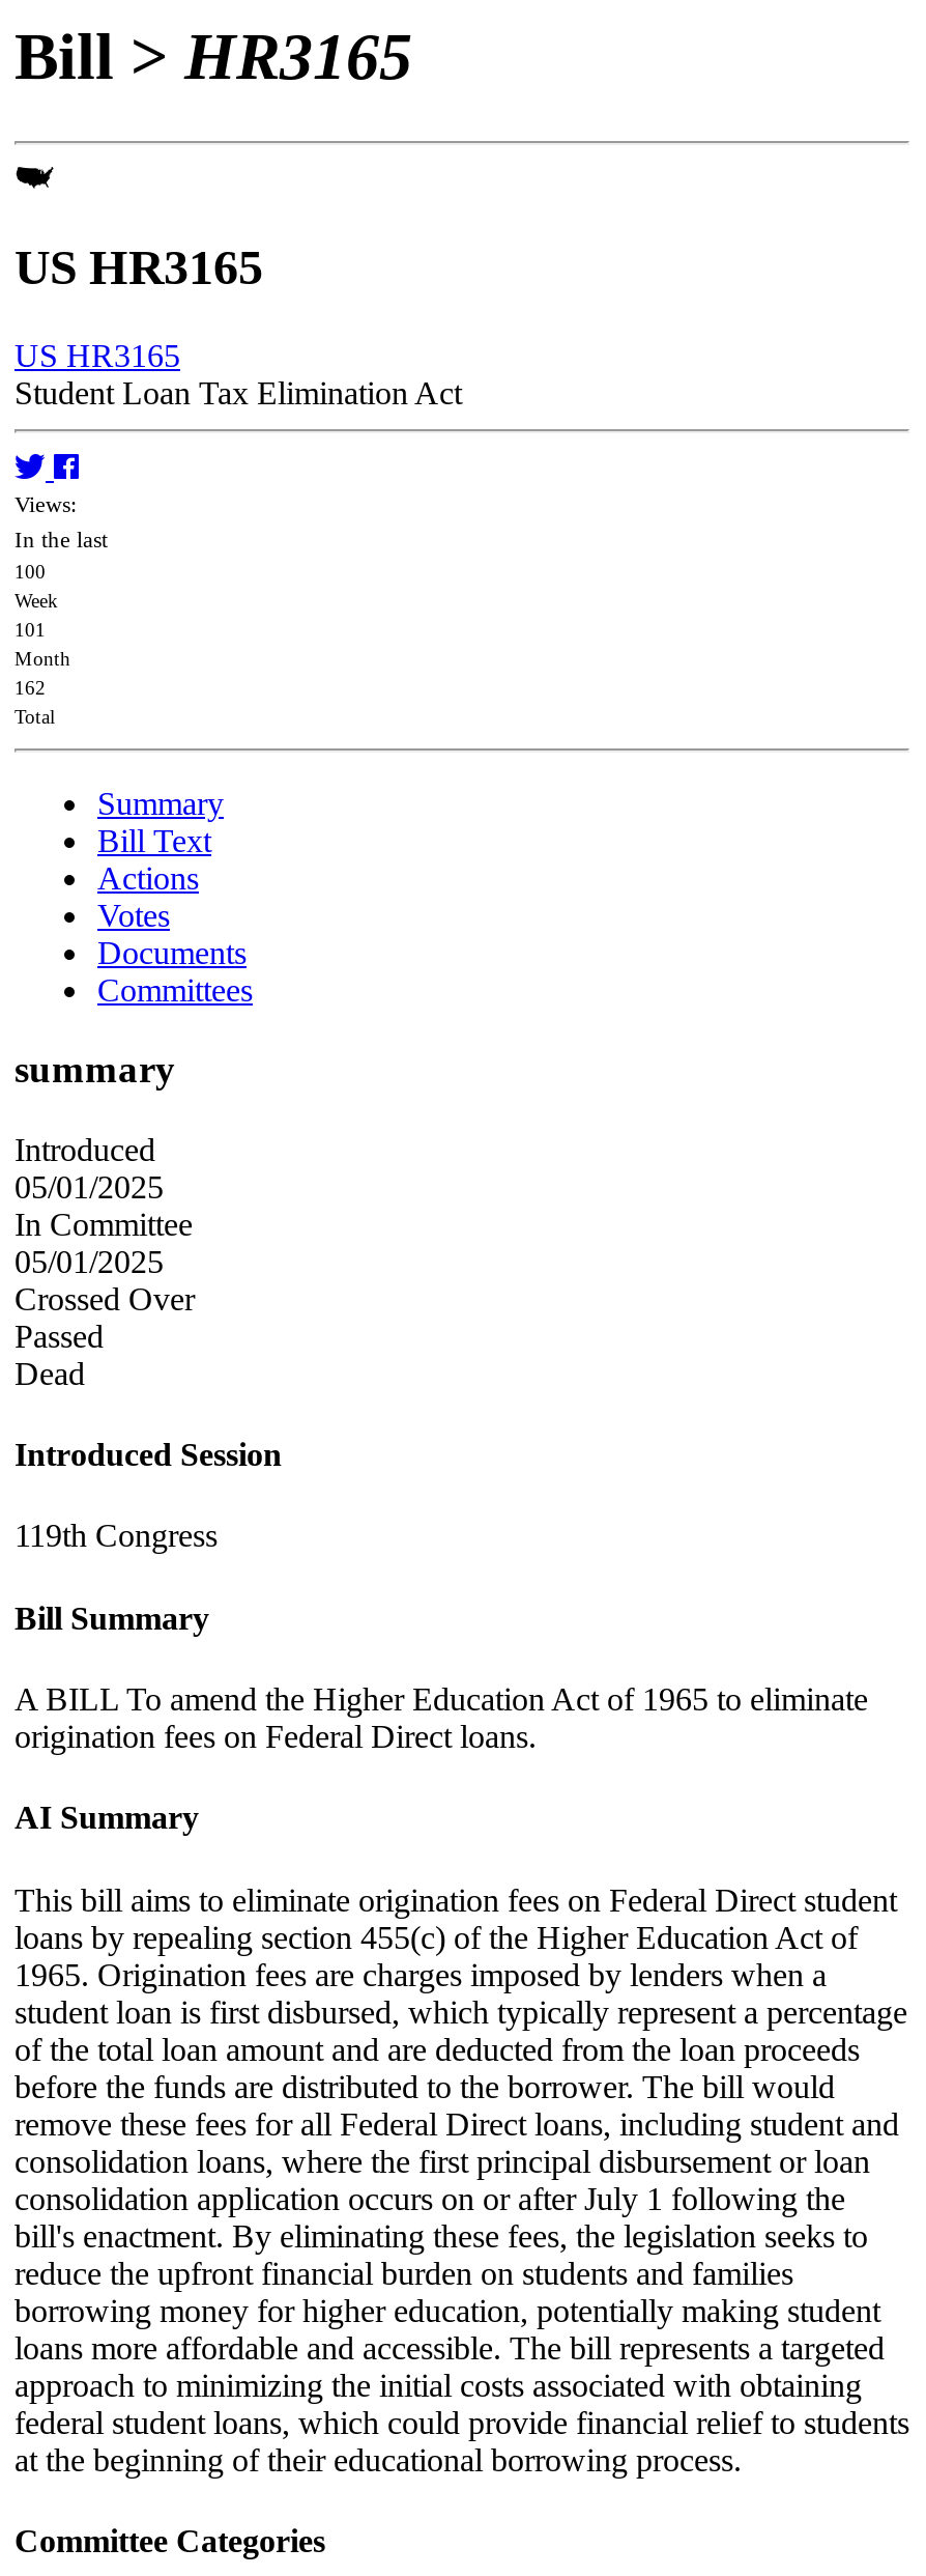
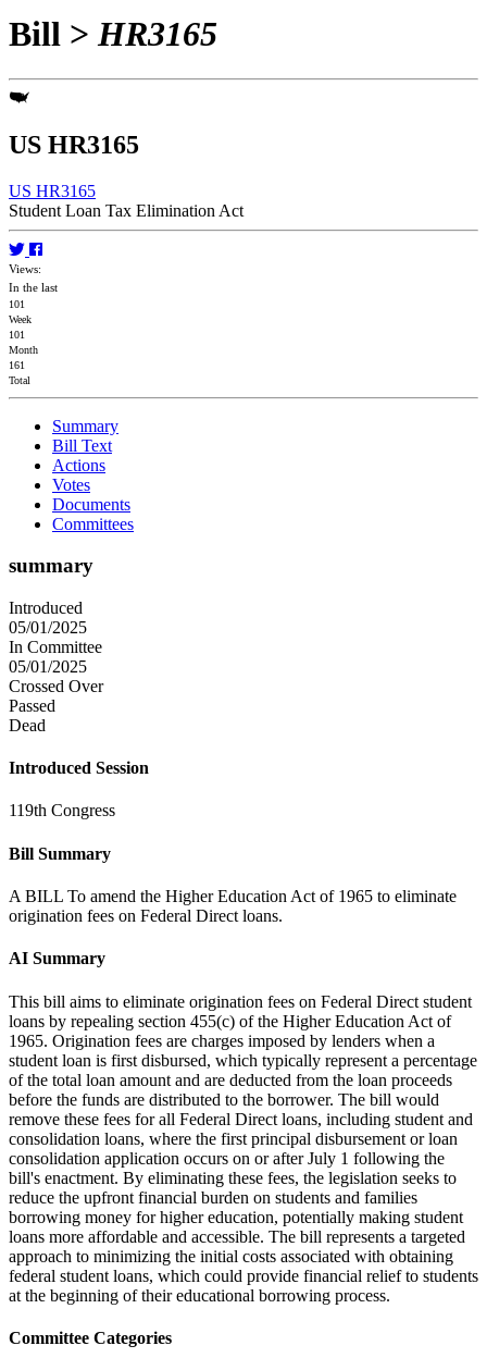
[15,559,46,582] 100 -> [9,298,25,310] 101
[15,675,46,698] 162 -> [9,359,25,371] 161

